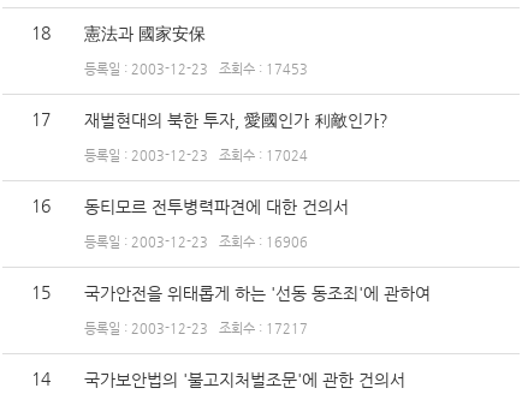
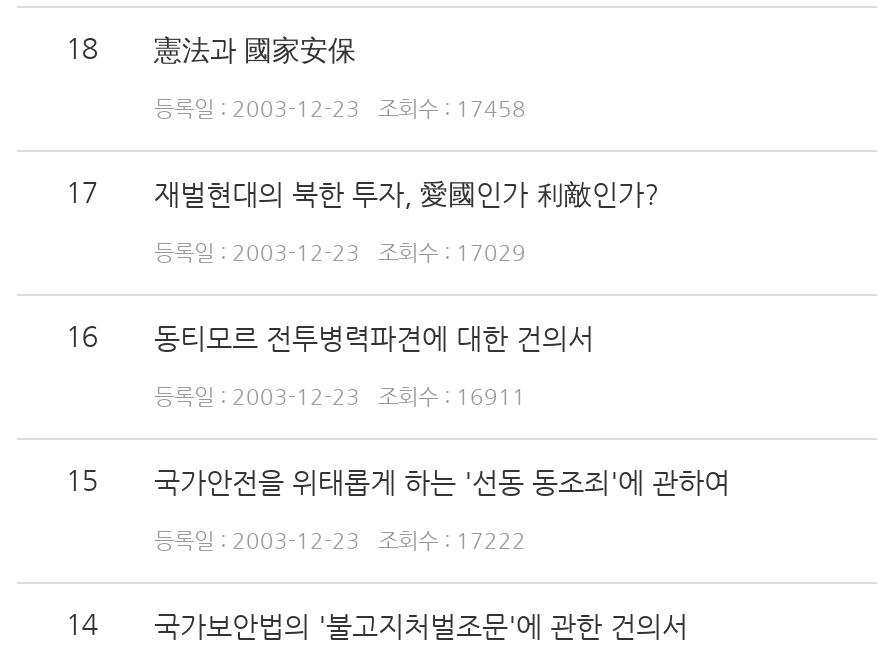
[85,61,309,77] 등록일 : 2003-12-23 조회수 : 17453 -> [154,96,526,122] 등록일 : 2003-12-23 조회수 : 17458
[85,148,309,163] 등록일 : 2003-12-23 조회수 : 17024 -> [154,240,526,266] 등록일 : 2003-12-23 조회수 : 17029
[85,234,309,250] 등록일 : 2003-12-23 조회수 : 16906 -> [154,384,526,410] 등록일 : 2003-12-23 조회수 : 16911
[85,321,309,336] 등록일 : 2003-12-23 조회수 : 17217 -> [154,528,526,554] 등록일 : 2003-12-23 조회수 : 17222

